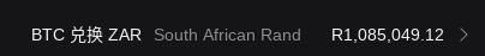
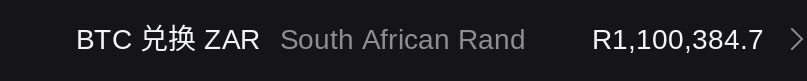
[331,25,444,44] R1,085,049.12 -> [592,23,764,55] R1,100,384.7

